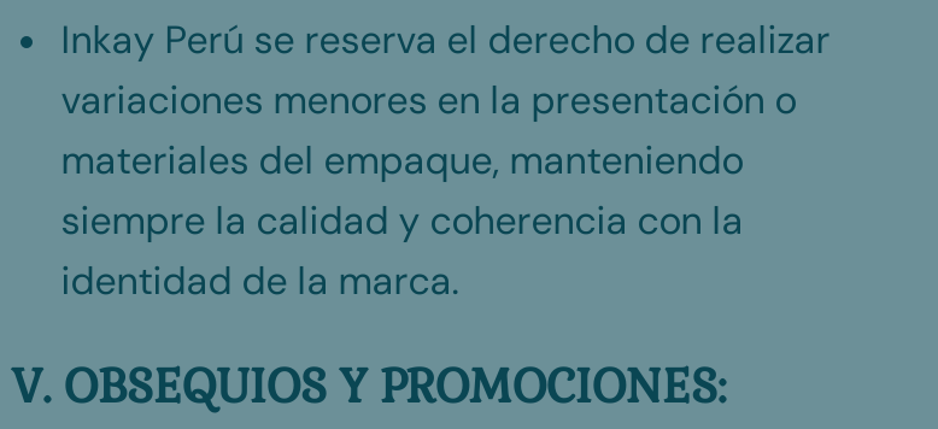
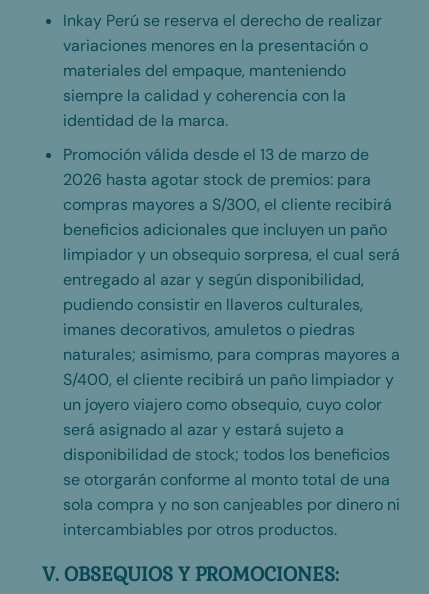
none -> [63,144,400,540] Promoción válida desde el 13 de marzo de | 2026 hasta agotar stock de premios: para | compras mayores a S/300, el cliente recibirá | beneficios adicionales que incluyen un paño | limpiador y un obsequio sorpresa, el cual será | entregado al azar y según disponibilidad, | pudiendo consistir en llaveros culturales, | imanes decorativos, amuletos o piedras | naturales; asimismo, para compras mayores a | S/400, el cliente recibirá un paño limpiador y | un joyero viajero como obsequio, cuyo color | será asignado al azar y estará sujeto a | disponibilidad de stock; todos los beneficios | se otorgarán conforme al monto total de una | sola compra y no son canjeables por dinero ni | intercambiables por otros productos.

